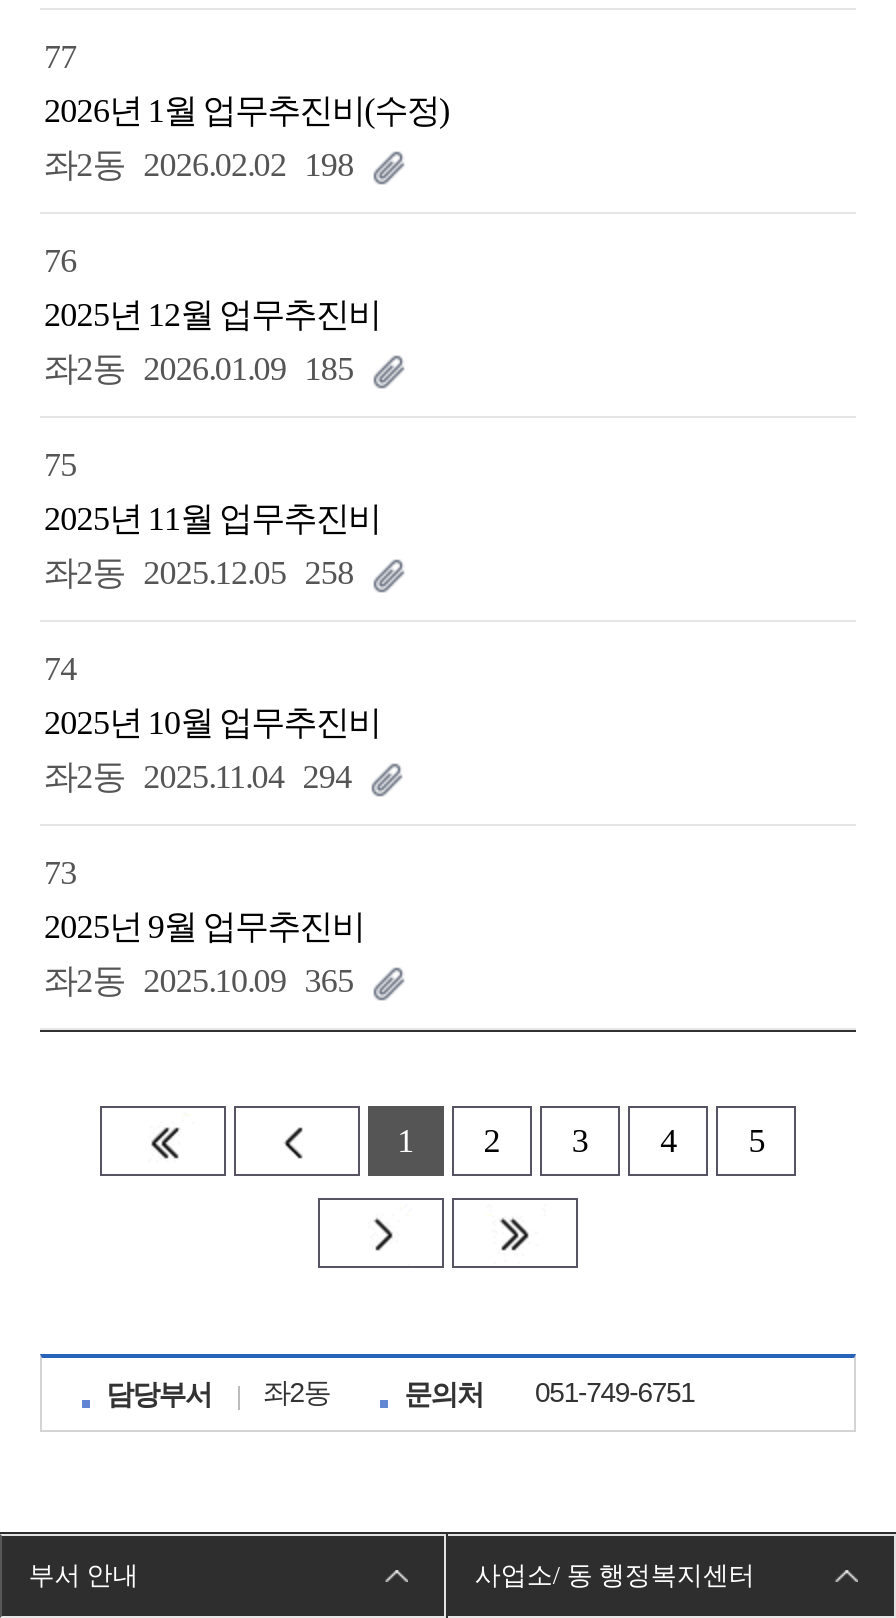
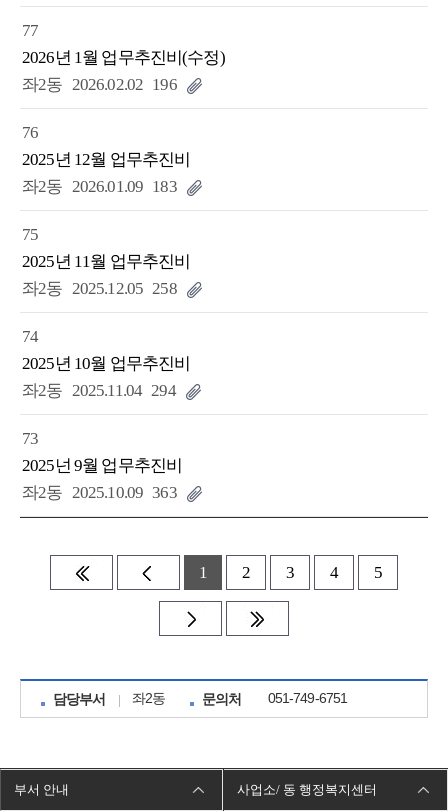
[44,146,353,184] 좌2동 2026.02.02 198 -> [22,75,177,94] 좌2동 2026.02.02 196
[44,350,353,388] 좌2동 2026.01.09 185 -> [22,177,177,196] 좌2동 2026.01.09 183
[44,962,353,1000] 좌2동 2025.10.09 365 -> [22,483,177,502] 좌2동 2025.10.09 363

